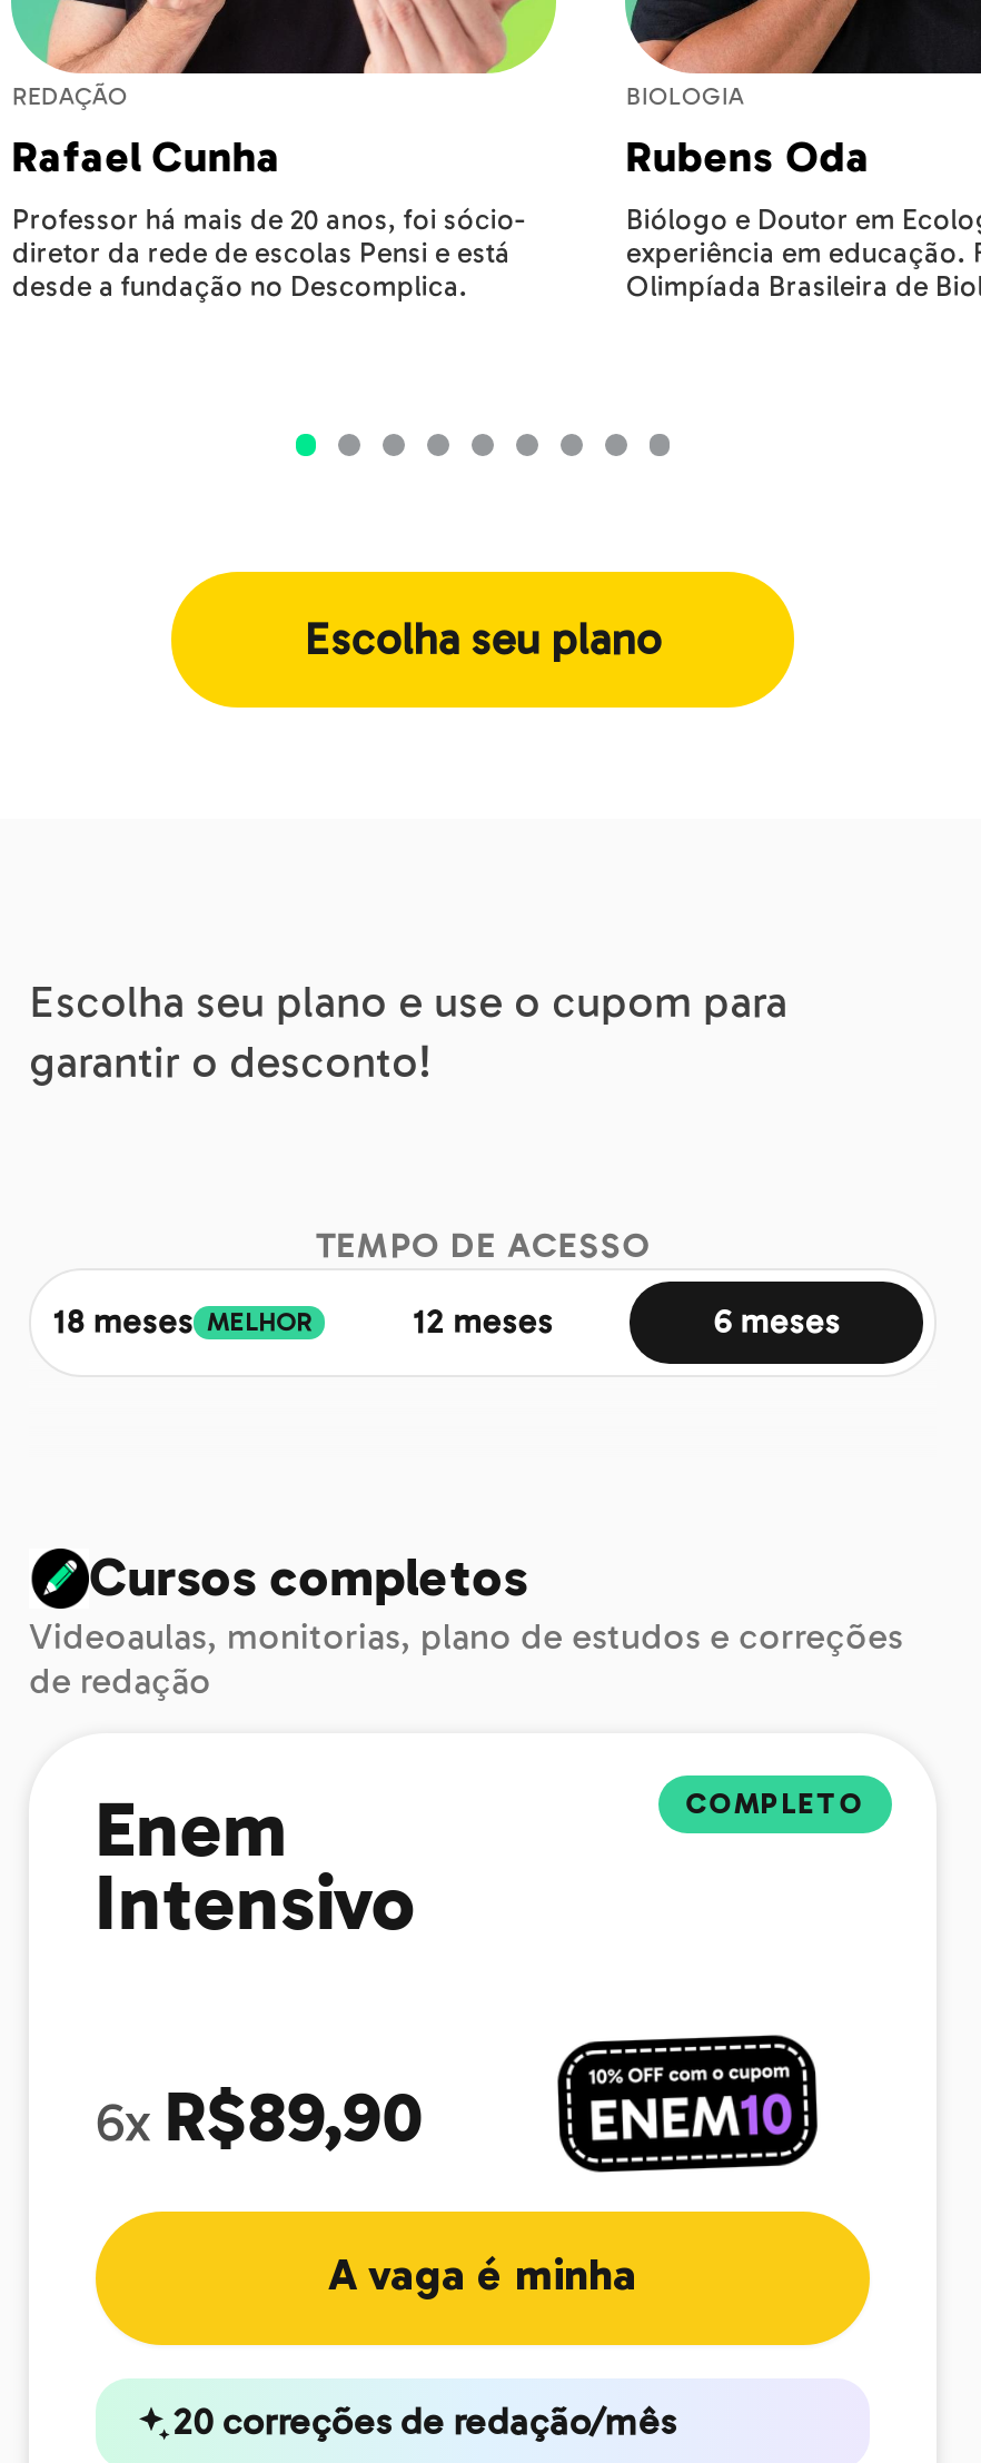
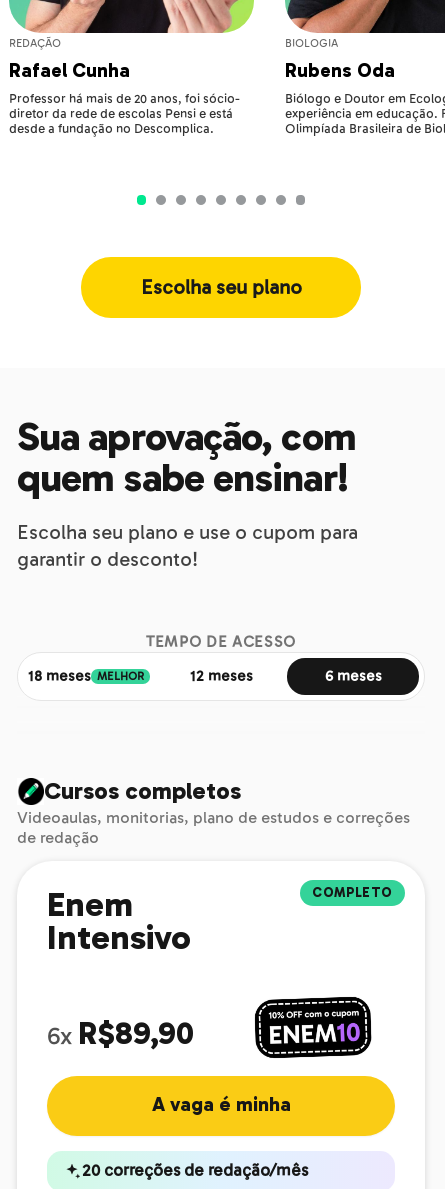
none -> [17,414,356,502] Sua aprovação, com | quem sabe ensinar!

